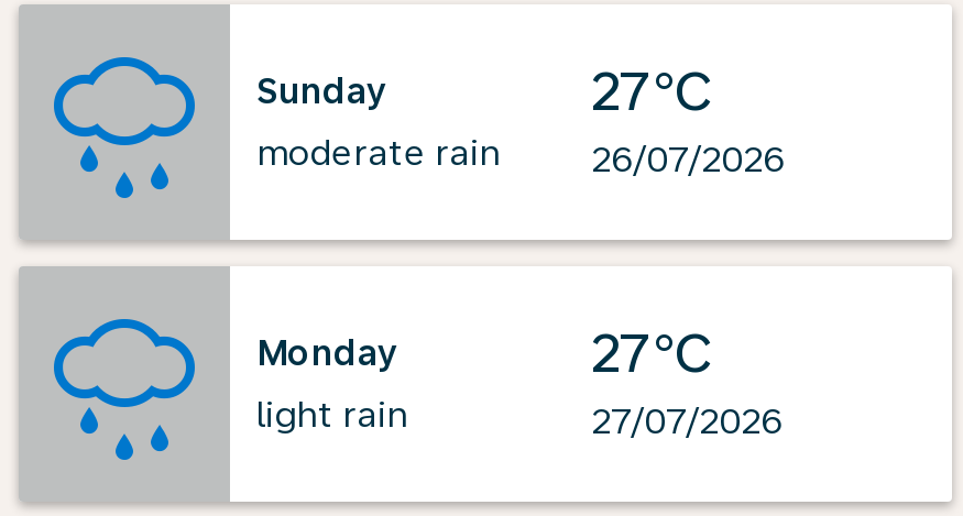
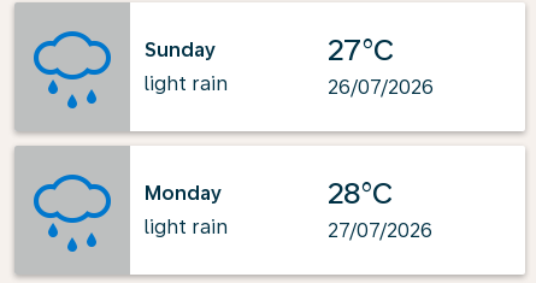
[256,131,501,173] moderate rain -> [145,72,228,95] light rain
[591,321,712,385] 27°C -> [328,176,393,211] 28°C

